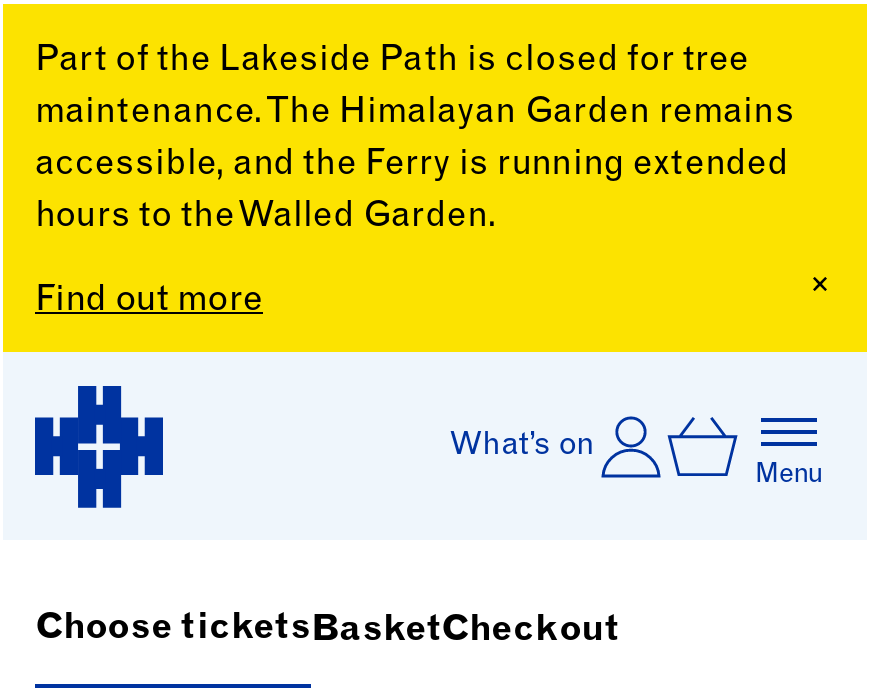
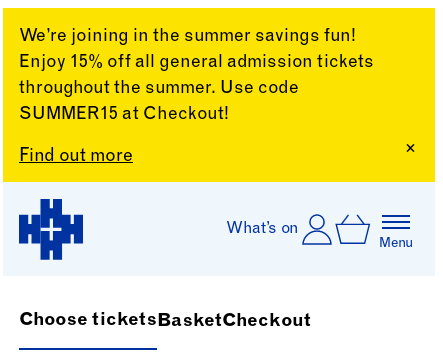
[35,44,795,236] Part of the Lakeside Path is closed for tree | maintenance. The Himalayan Garden remains | accessible, and the Ferry is running extended | hours to the Walled Garden. -> [19,28,374,124] We’re joining in the summer savings fun! | Enjoy 15% off all general admission tickets | throughout the summer. Use code | SUMMER15 at Checkout!

